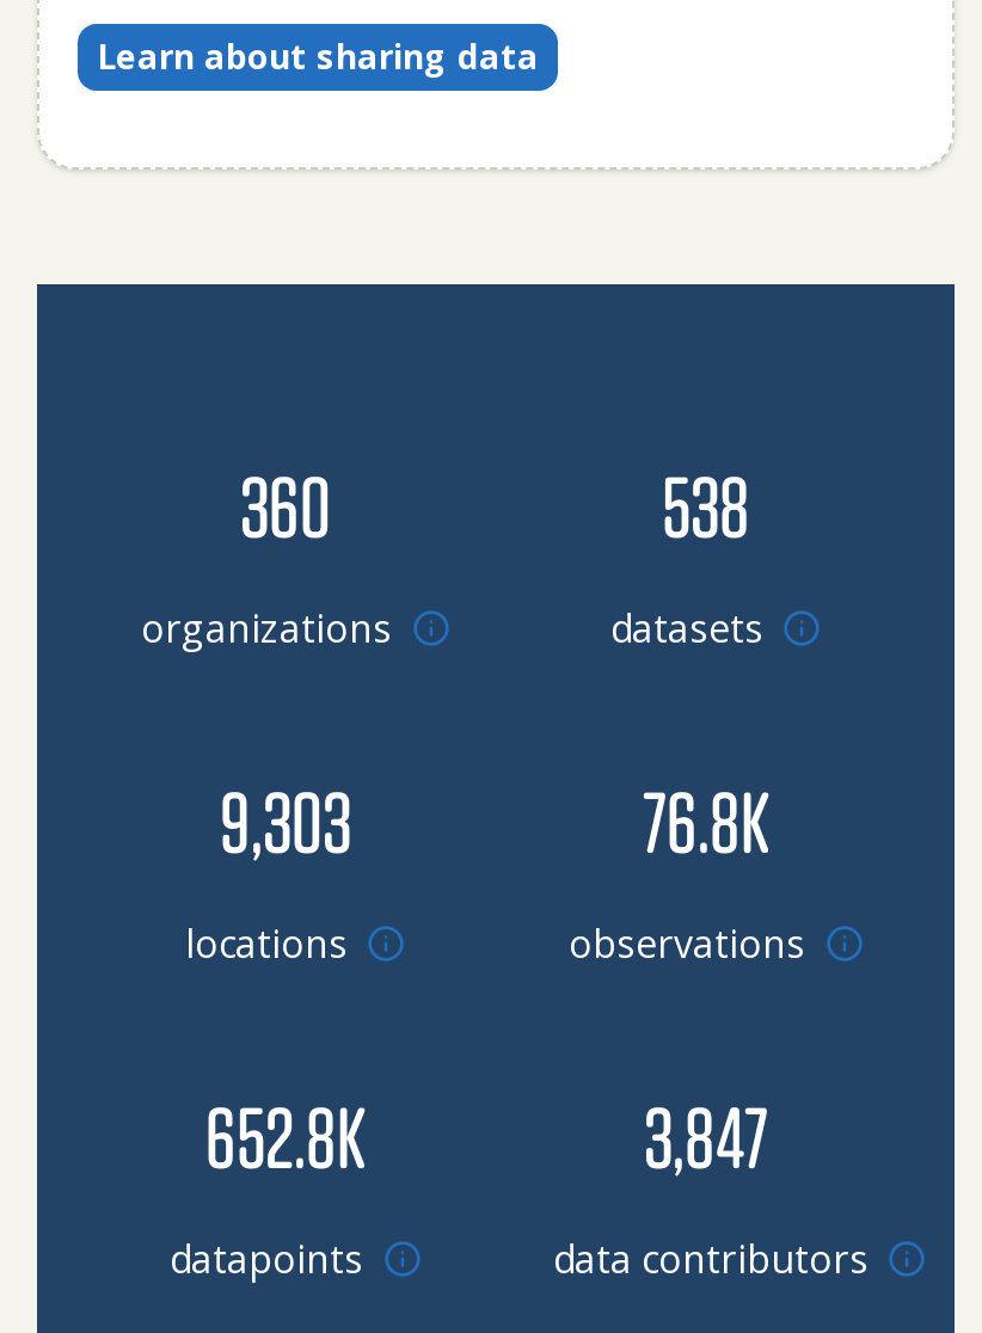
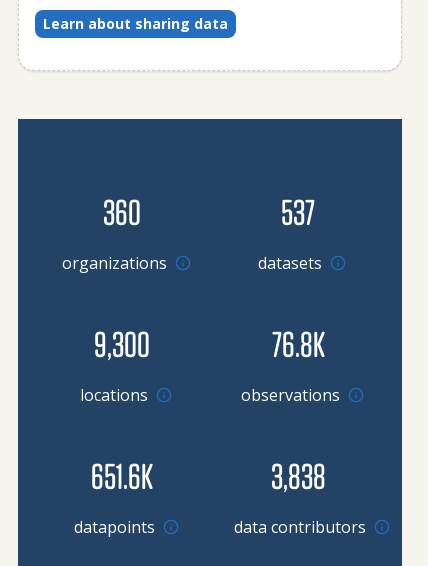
[662,453,750,553] 538 -> [281,190,315,232] 537
[220,768,351,869] 9,303 -> [94,322,150,364] 9,300
[205,1084,366,1184] 652.8K -> [91,454,153,496] 651.6K
[644,1084,768,1184] 3,847 -> [270,454,325,496] 3,838

